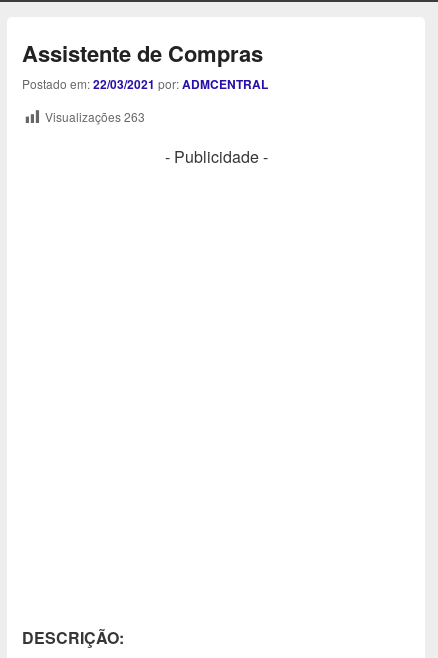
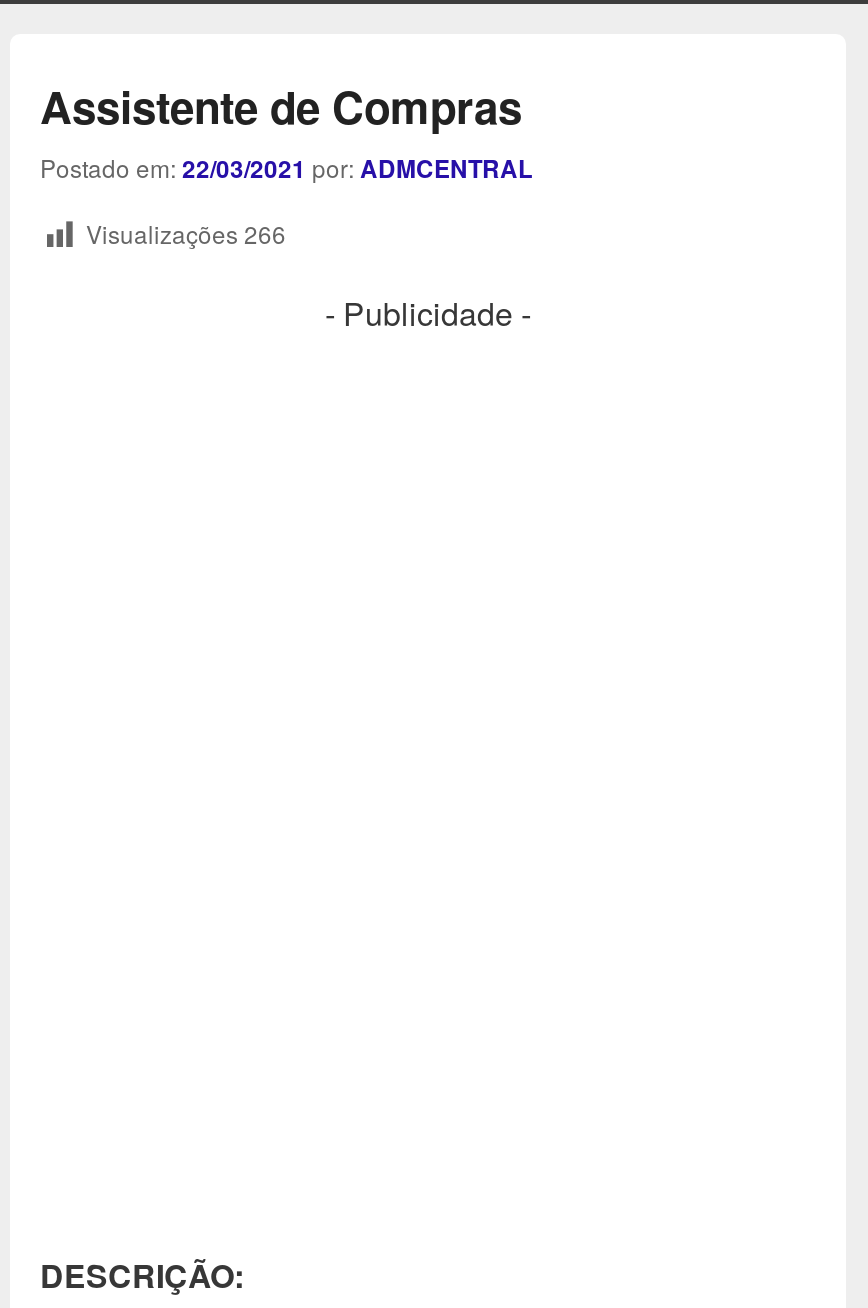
[45,108,145,125] Visualizações 263 -> [86,216,286,250] Visualizações 266

